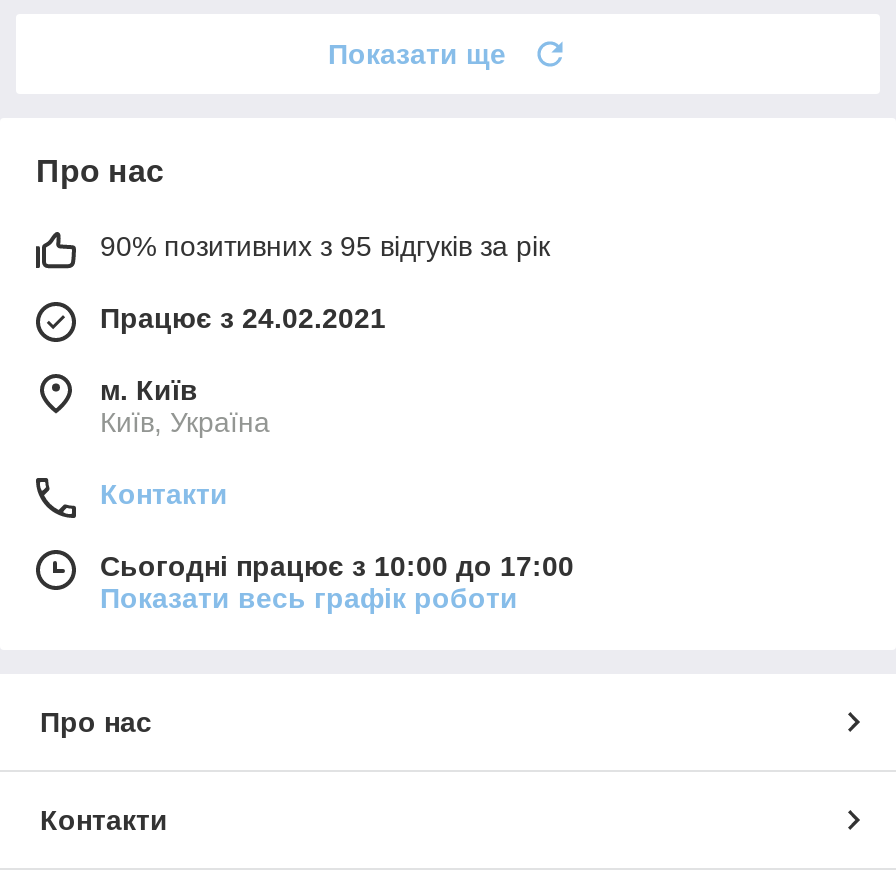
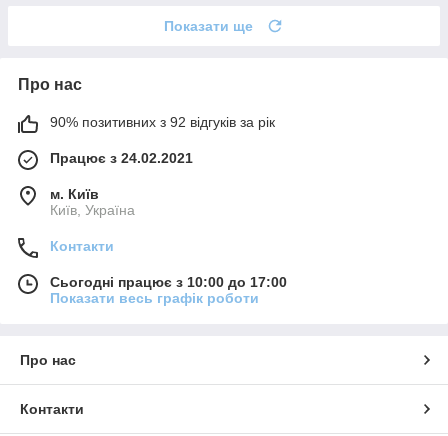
[100,230,550,262] 90% позитивних з 95 відгуків за рік -> [50,114,275,130] 90% позитивних з 92 відгуків за рік

